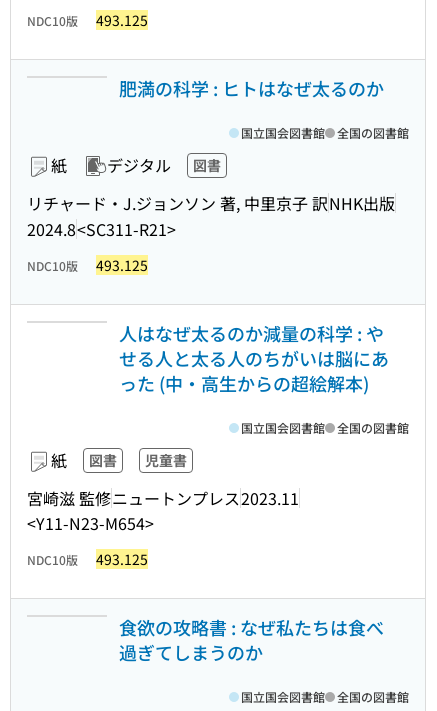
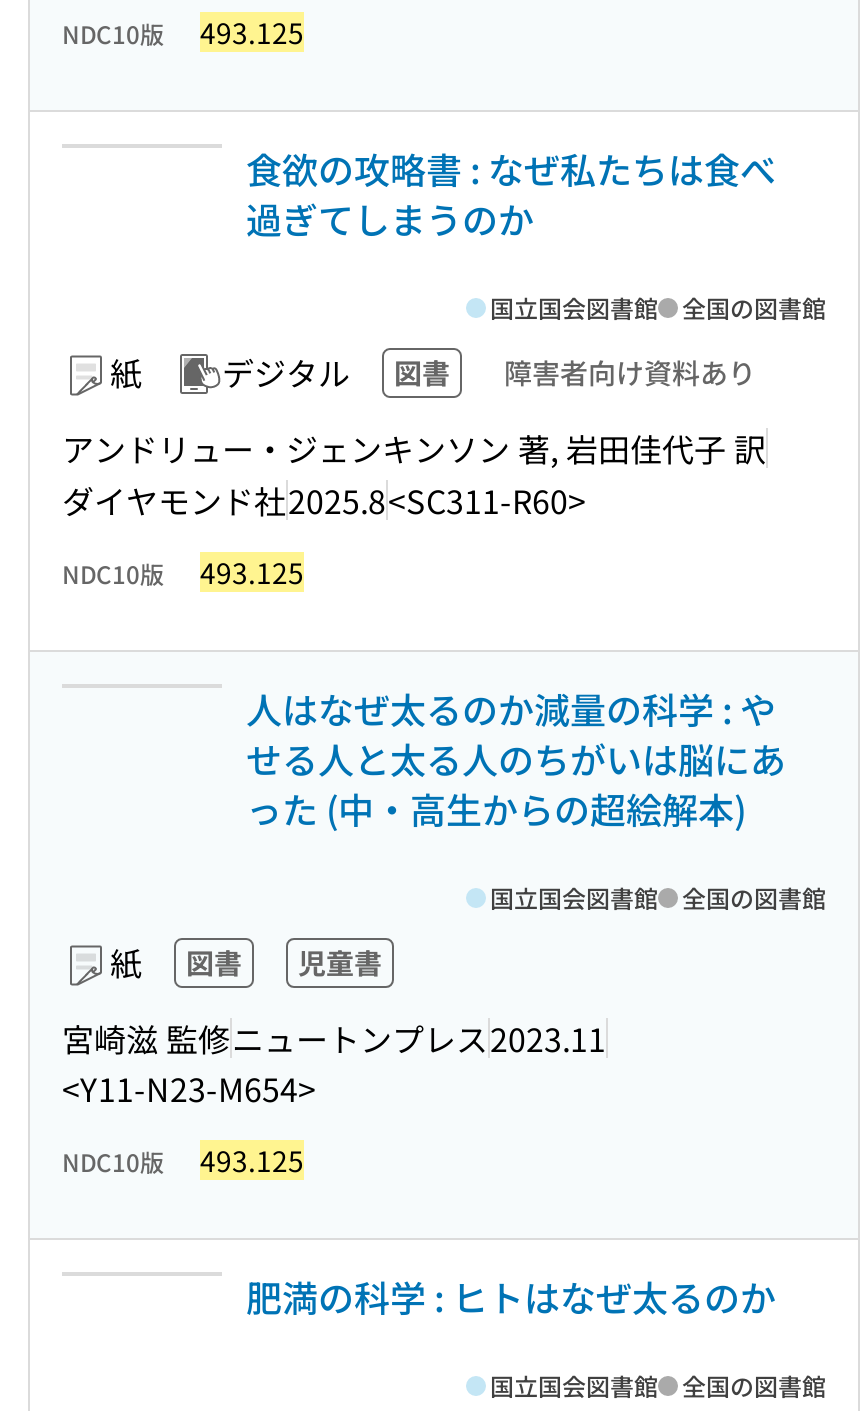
moved [119,75,384,101] -> [246,1270,776,1322]: 肥満の科学 : ヒトはなぜ太るのか
moved [51,124,409,177] -> [110,290,826,396]: 紙 | デジタル | 図書 | 国立国会図書館 | 全国の図書館
[27,190,395,240] リチャード・J.ジョンソン 著, 中里京子 訳NHK出版 | 2024.8<SC311-R21> -> [62,352,766,523] 障害者向け資料あり | アンドリュー・ジェンキンソン 著, 岩田佳代子 訳 | ダイヤモンド社2025.8<SC311-R60>
moved [27,255,409,569] -> [62,552,826,1180]: NDC10版 | 493.125 | 人はなぜ太るのか減量の科学 : や | ... | NDC10版 | 493.125
moved [119,614,384,665] -> [246,142,776,244]: 食欲の攻略書 : なぜ私たちは食べ | 過ぎてしまうのか

